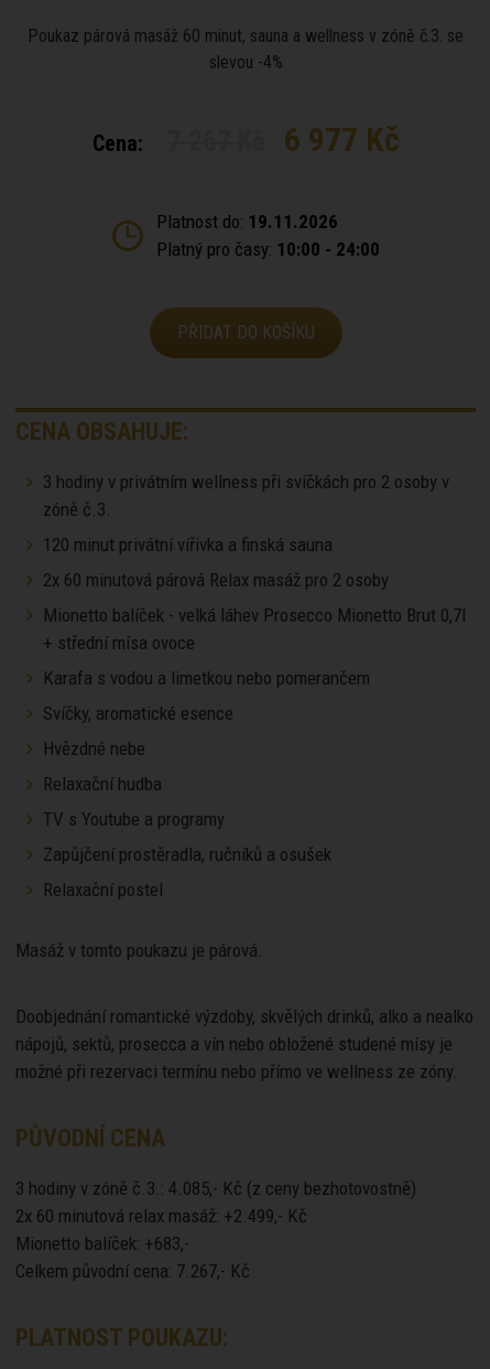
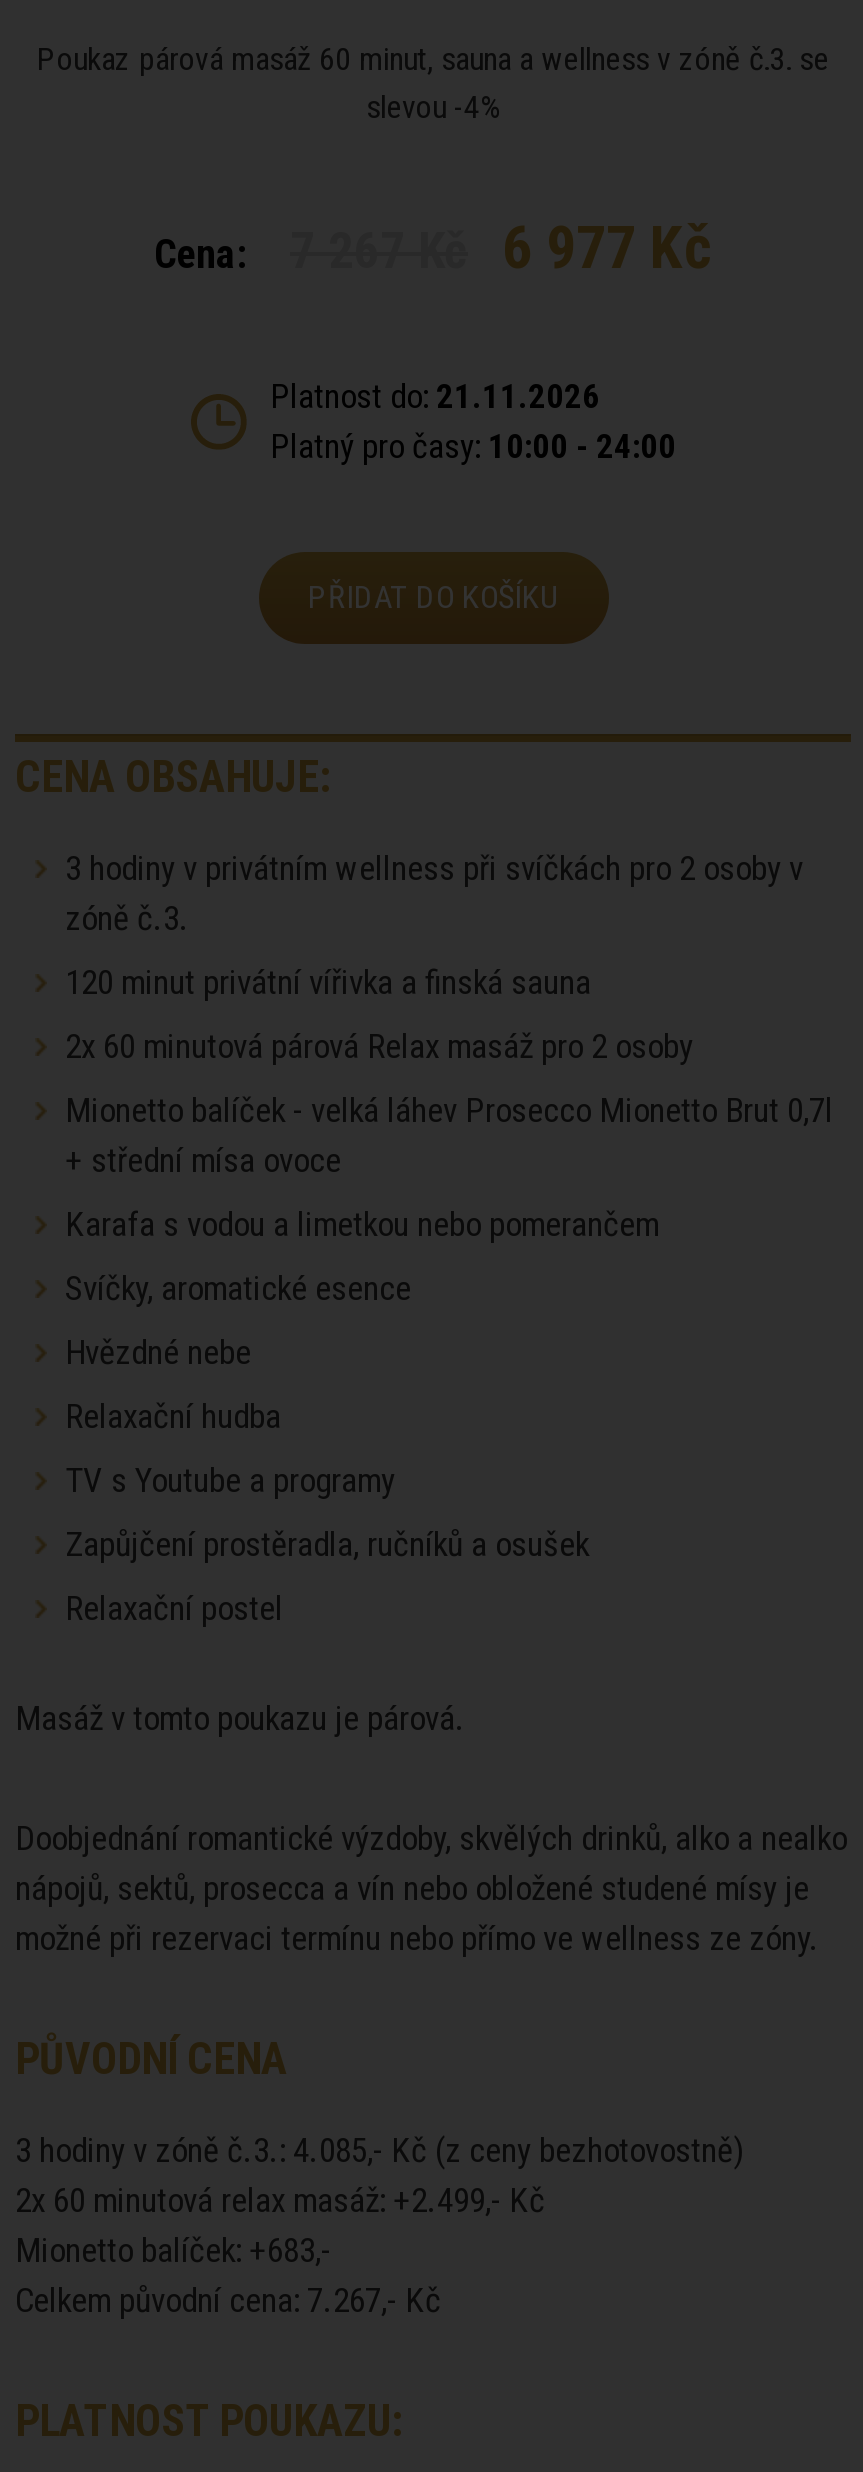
[156,211,337,233] Platnost do: 19.11.2026 -> [270,376,600,416] Platnost do: 21.11.2026

